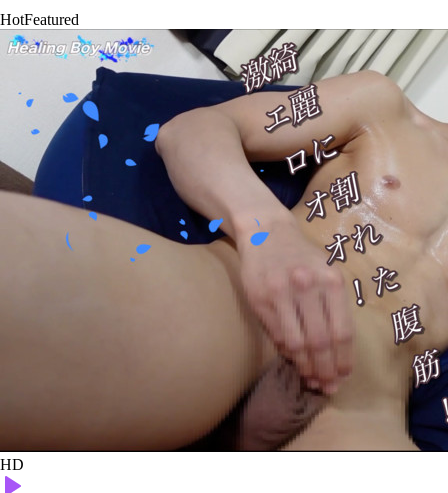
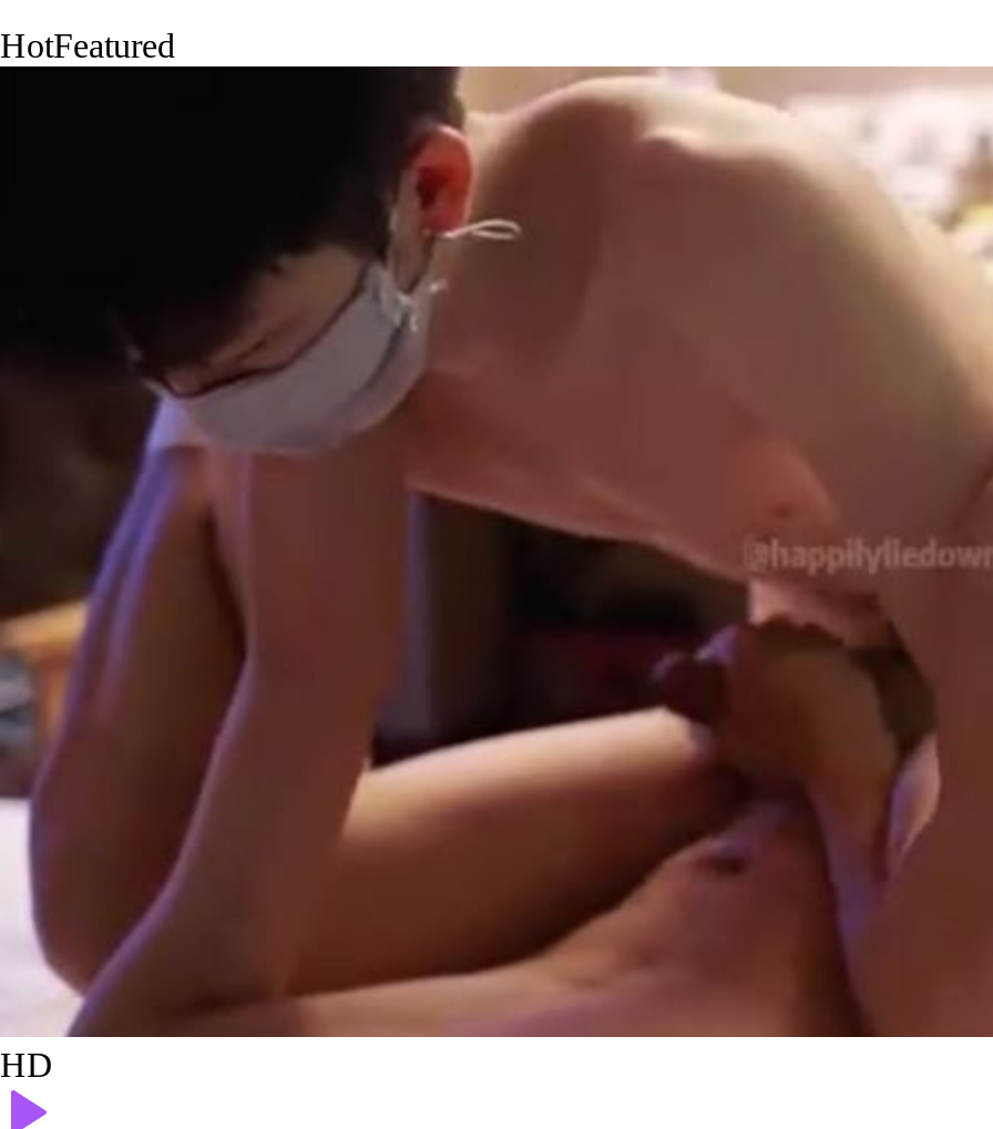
[3,28,445,453] [image] -> [7,65,986,1038] [image]

